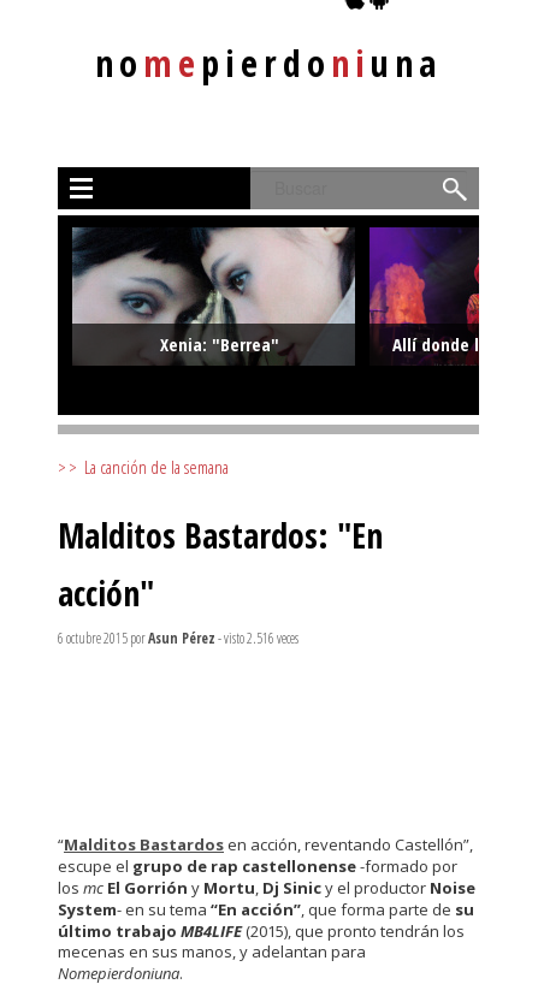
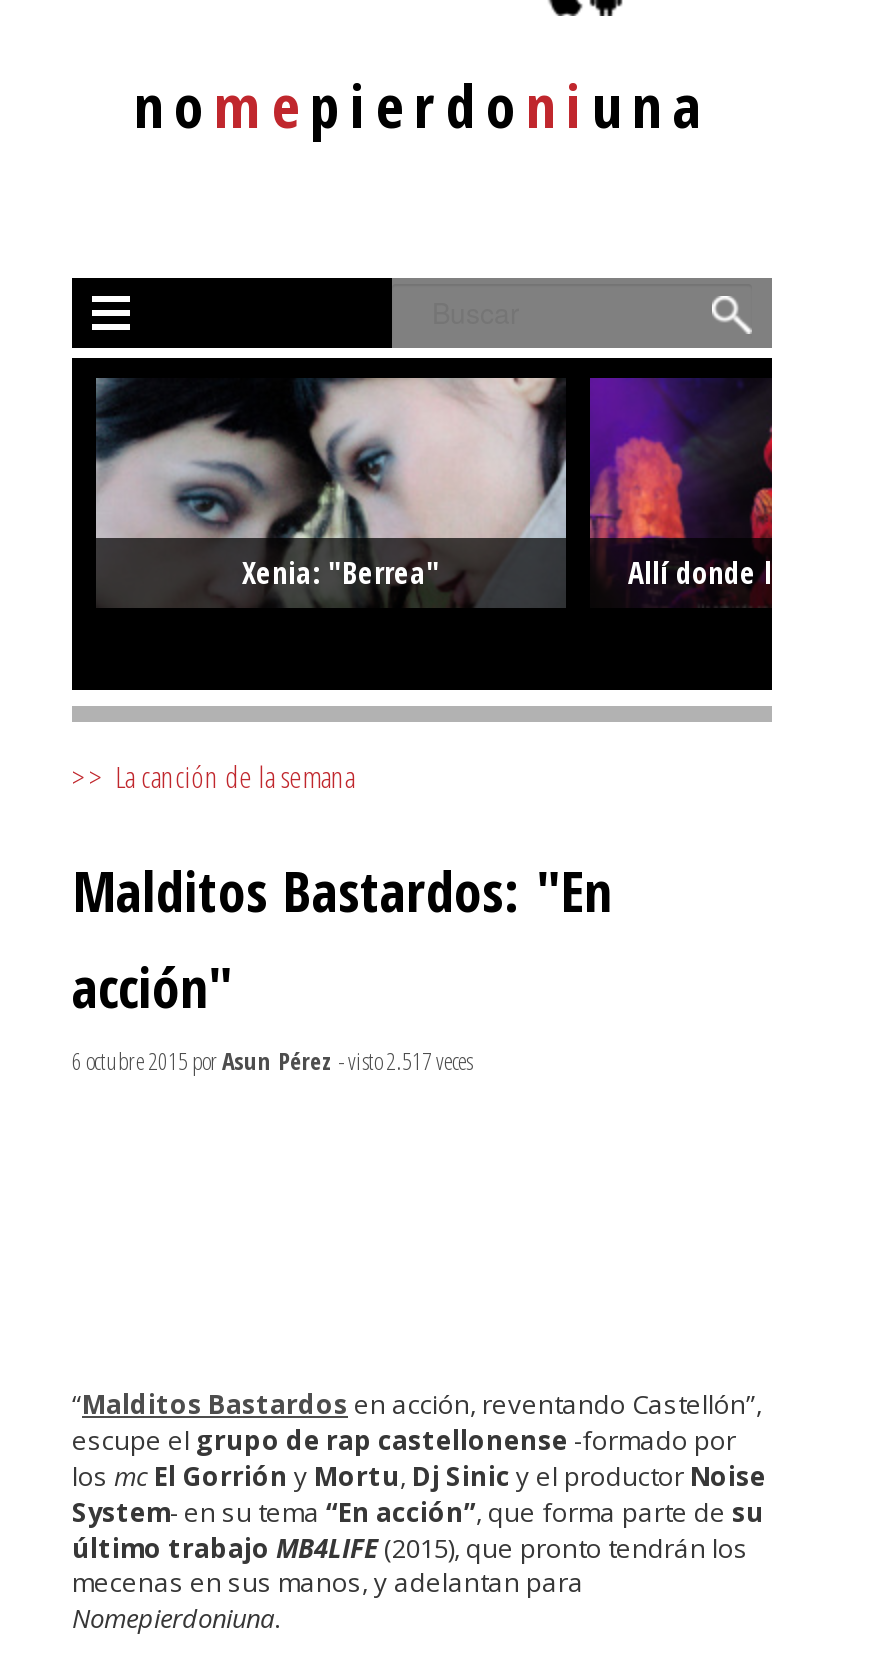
[58,628,298,648] 6 octubre 2015 porAsun Pérez - visto 2.516 veces -> [72,1044,472,1078] 6 octubre 2015 porAsun Pérez - visto 2.517 veces

